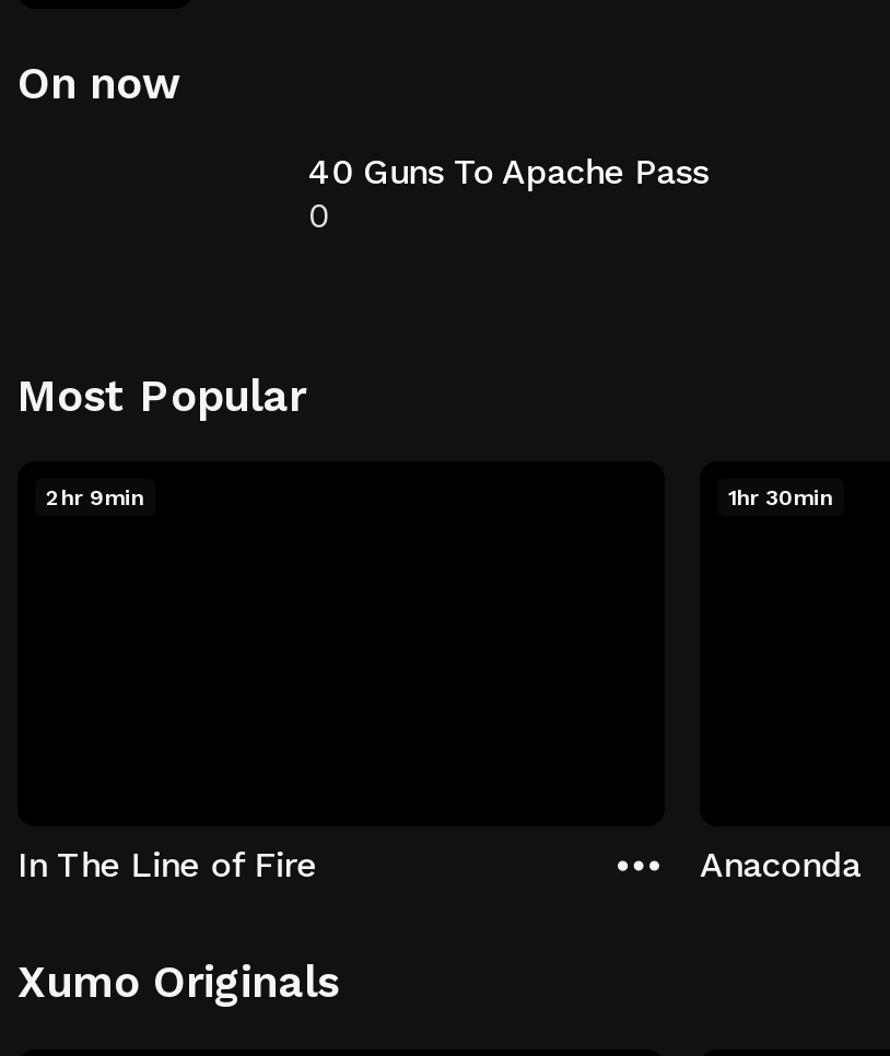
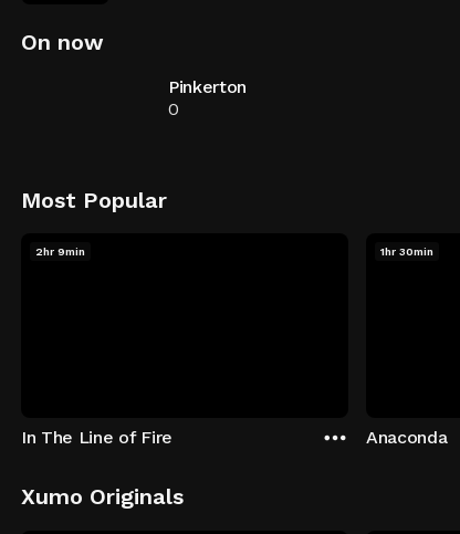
[308,151,709,192] 40 Guns To Apache Pass -> [168,76,247,97] Pinkerton

